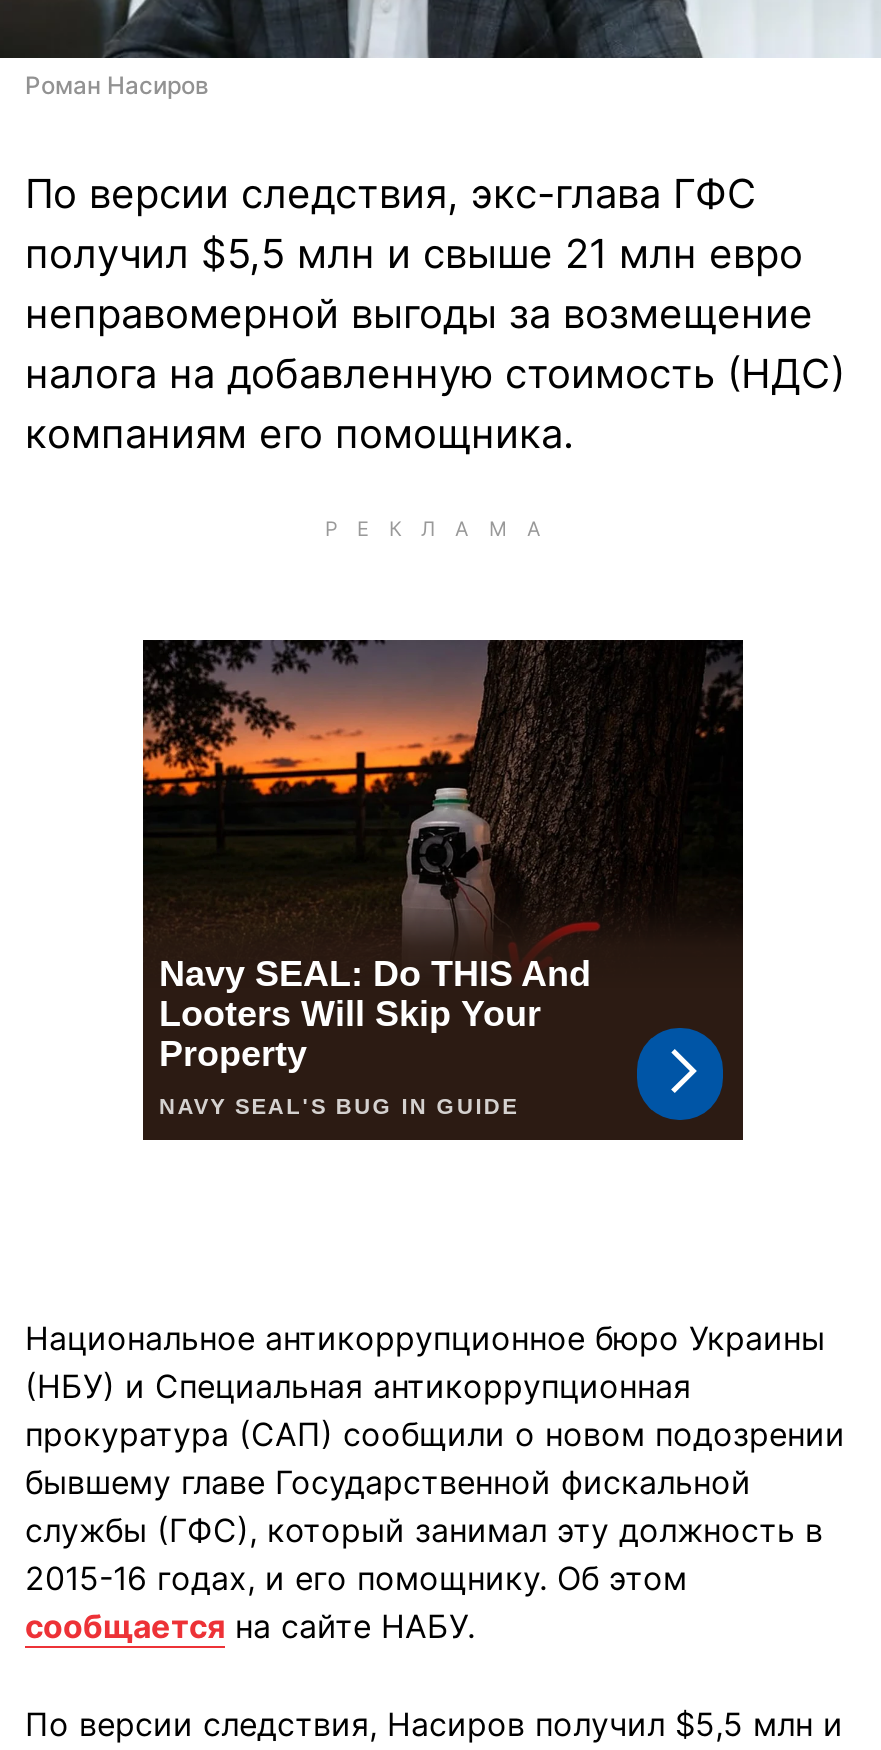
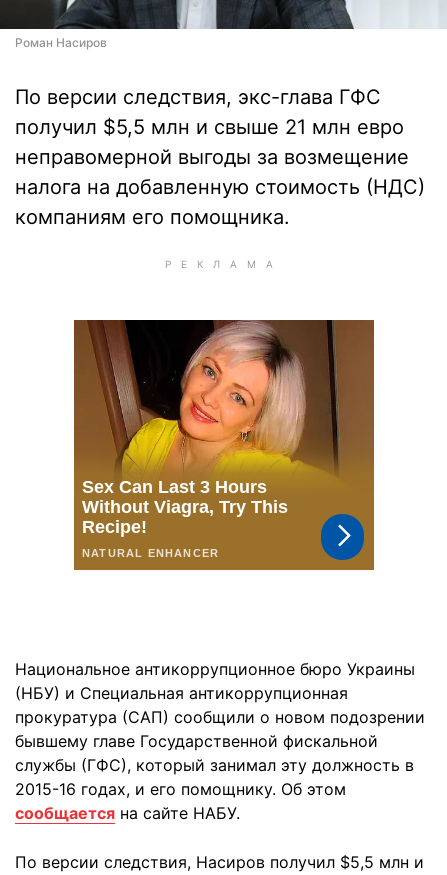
[141,638,745,1142] [image] -> [73,319,375,571] [image]

